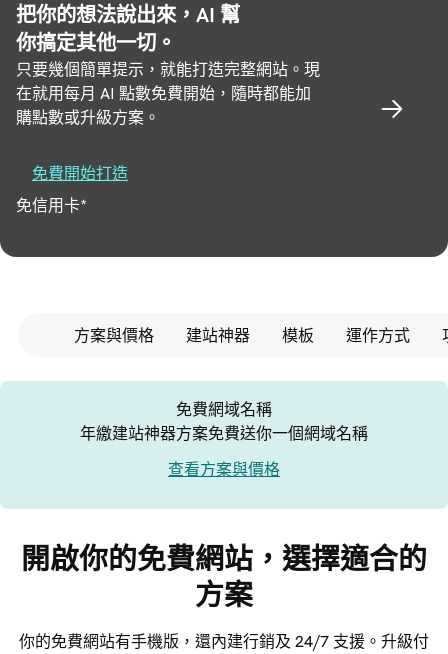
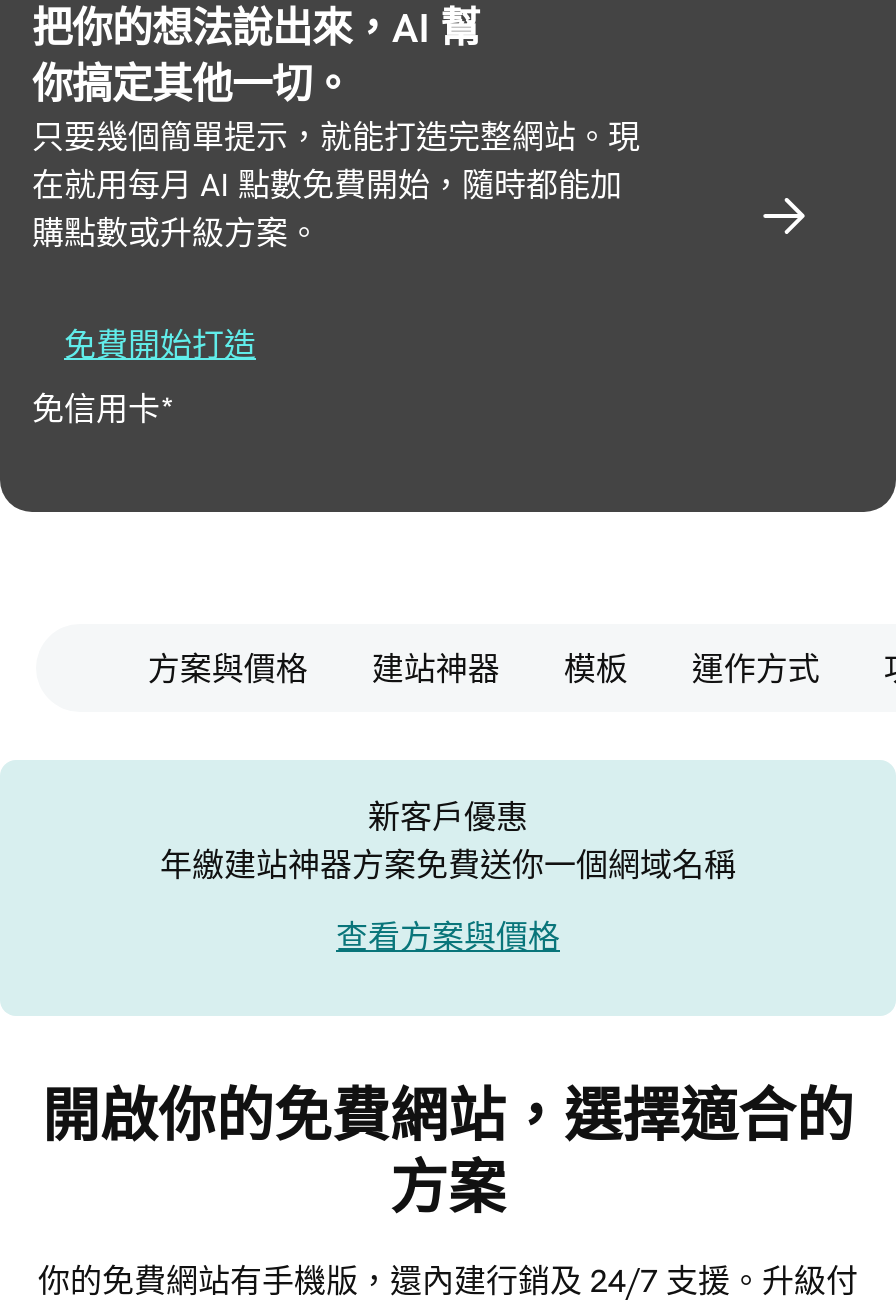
[176,401,272,417] 免費網域名稱 -> [368,800,528,832] 新客戶優惠

